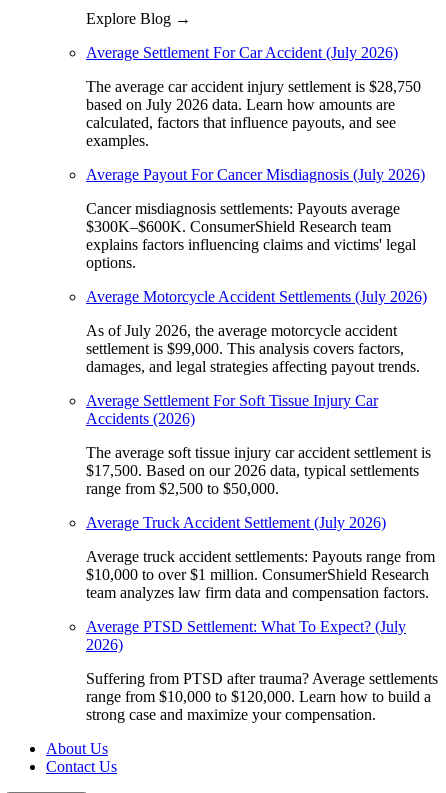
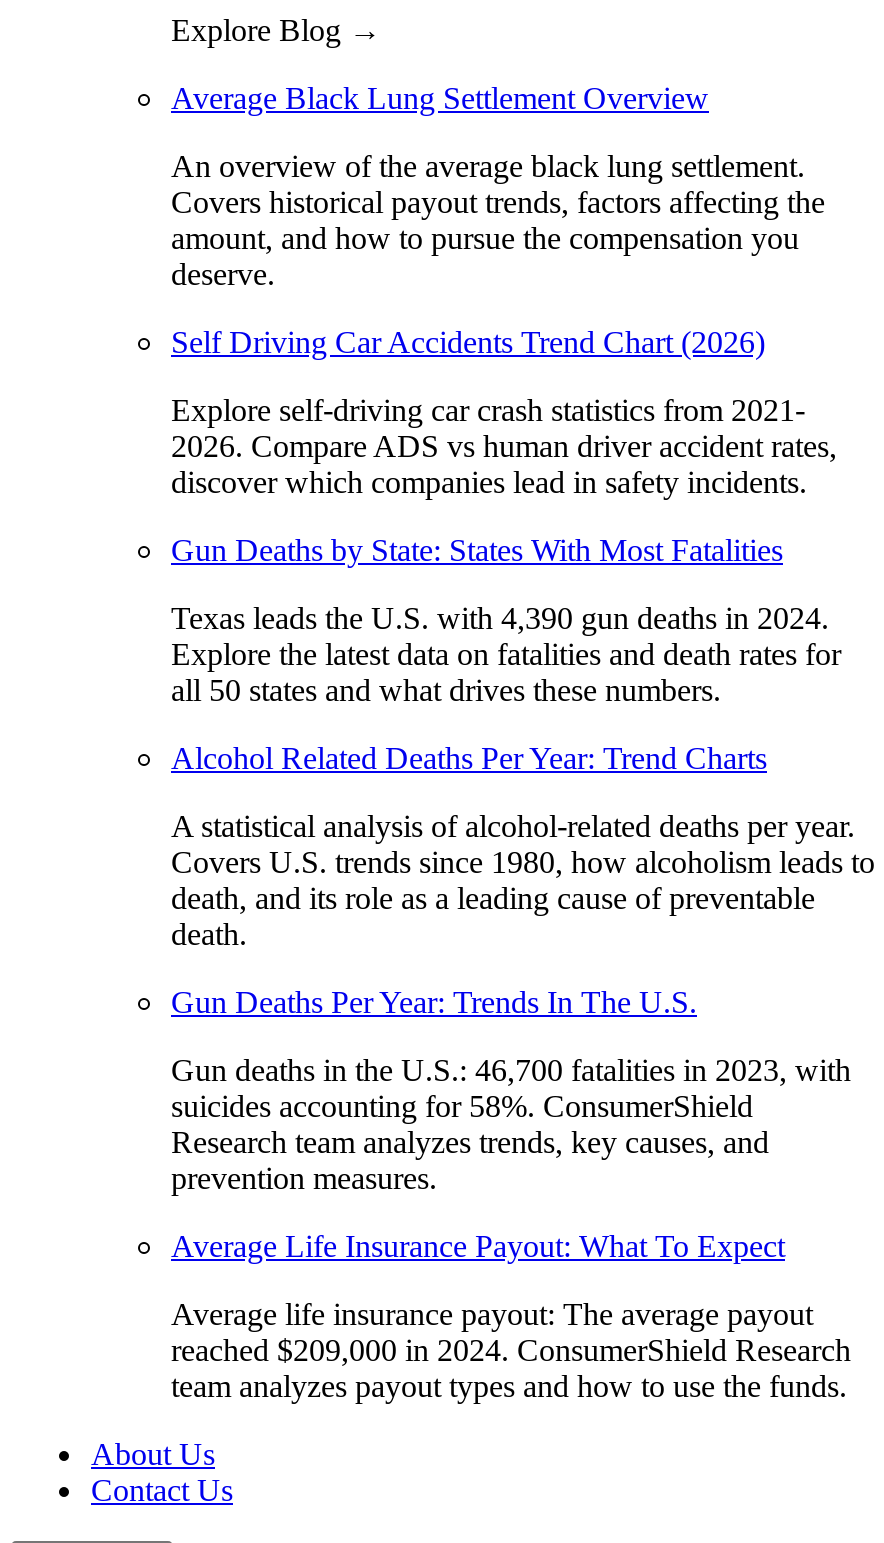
[86,44,398,61] Average Settlement For Car Accident (July 2026) -> [171,80,709,114] Average Black Lung Settlement Overview
[86,78,421,149] The average car accident injury settlement is $28,750 | based on July 2026 data. Learn how amounts are | calculated, factors that influence payouts, and see | examples. -> [171,148,825,290] An overview of the average black lung settlement. | Covers historical payout trends, factors affecting the | amount, and how to pursue the compensation you | deserve.
[86,166,425,183] Average Payout For Cancer Misdiagnosis (July 2026) -> [171,324,765,358] Self Driving Car Accidents Trend Chart (2026)
[86,200,416,271] Cancer misdiagnosis settlements: Payouts average | $300K–$600K. ConsumerShield Research team | explains factors influencing claims and victims' legal | options. -> [171,392,837,498] Explore self-driving car crash statistics from 2021- | 2026. Compare ADS vs human driver accident rates, | discover which companies lead in safety incidents.
[86,288,427,305] Average Motorcycle Accident Settlements (July 2026) -> [171,532,783,566] Gun Deaths by State: States With Most Fatalities
[86,322,420,375] As of July 2026, the average motorcycle accident | settlement is $99,000. This analysis covers factors, | damages, and legal strategies affecting payout trends. -> [171,600,841,706] Texas leads the U.S. with 4,390 gun deaths in 2024. | Explore the latest data on fatalities and death rates for | all 50 states and what drives these numbers.
[86,392,378,427] Average Settlement For Soft Tissue Injury Car | Accidents (2026) -> [171,740,767,774] Alcohol Related Deaths Per Year: Trend Charts
[86,444,431,497] The average soft tissue injury car accident settlement is | $17,500. Based on our 2026 data, typical settlements | range from $2,500 to $50,000. -> [171,808,875,950] A statistical analysis of alcohol-related deaths per year. | Covers U.S. trends since 1980, how alcoholism leads to | death, and its role as a leading cause of preventable | death.
[86,514,386,531] Average Truck Accident Settlement (July 2026) -> [171,984,697,1018] Gun Deaths Per Year: Trends In The U.S.
[86,548,435,601] Average truck accident settlements: Payouts range from | $10,000 to over $1 million. ConsumerShield Research | team analyzes law firm data and compensation factors. -> [171,1052,851,1194] Gun deaths in the U.S.: 46,700 fatalities in 2023, with | suicides accounting for 58%. ConsumerShield | Research team analyzes trends, key causes, and | prevention measures.
[86,618,406,653] Average PTSD Settlement: What To Expect? (July | 2026) -> [171,1228,785,1262] Average Life Insurance Payout: What To Expect
[86,670,438,723] Suffering from PTSD after trauma? Average settlements | range from $10,000 to $120,000. Learn how to build a | strong case and maximize your compensation. -> [171,1296,851,1402] Average life insurance payout: The average payout | reached $209,000 in 2024. ConsumerShield Research | team analyzes payout types and how to use the funds.

